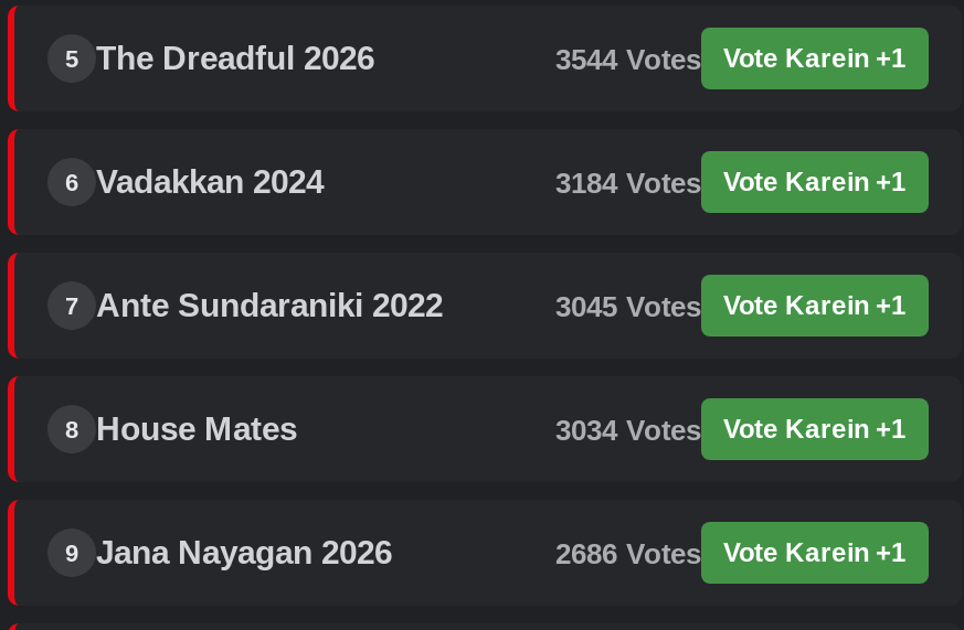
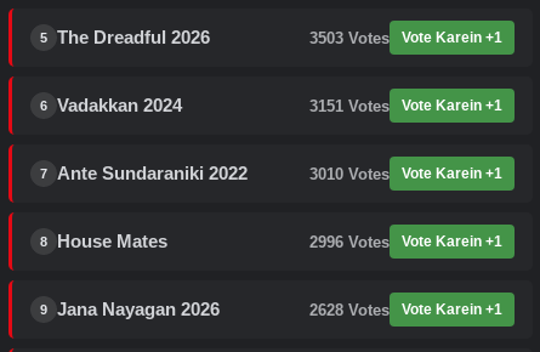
[555,42,907,75] 3544 Votes Vote Karein +1 -> [309,29,502,47] 3503 Votes Vote Karein +1
[555,165,907,199] 3184 Votes Vote Karein +1 -> [309,96,502,115] 3151 Votes Vote Karein +1
[555,289,907,322] 3045 Votes Vote Karein +1 -> [309,164,502,183] 3010 Votes Vote Karein +1
[555,413,907,446] 3034 Votes Vote Karein +1 -> [309,232,502,251] 2996 Votes Vote Karein +1
[555,536,907,569] 2686 Votes Vote Karein +1 -> [309,300,502,319] 2628 Votes Vote Karein +1

